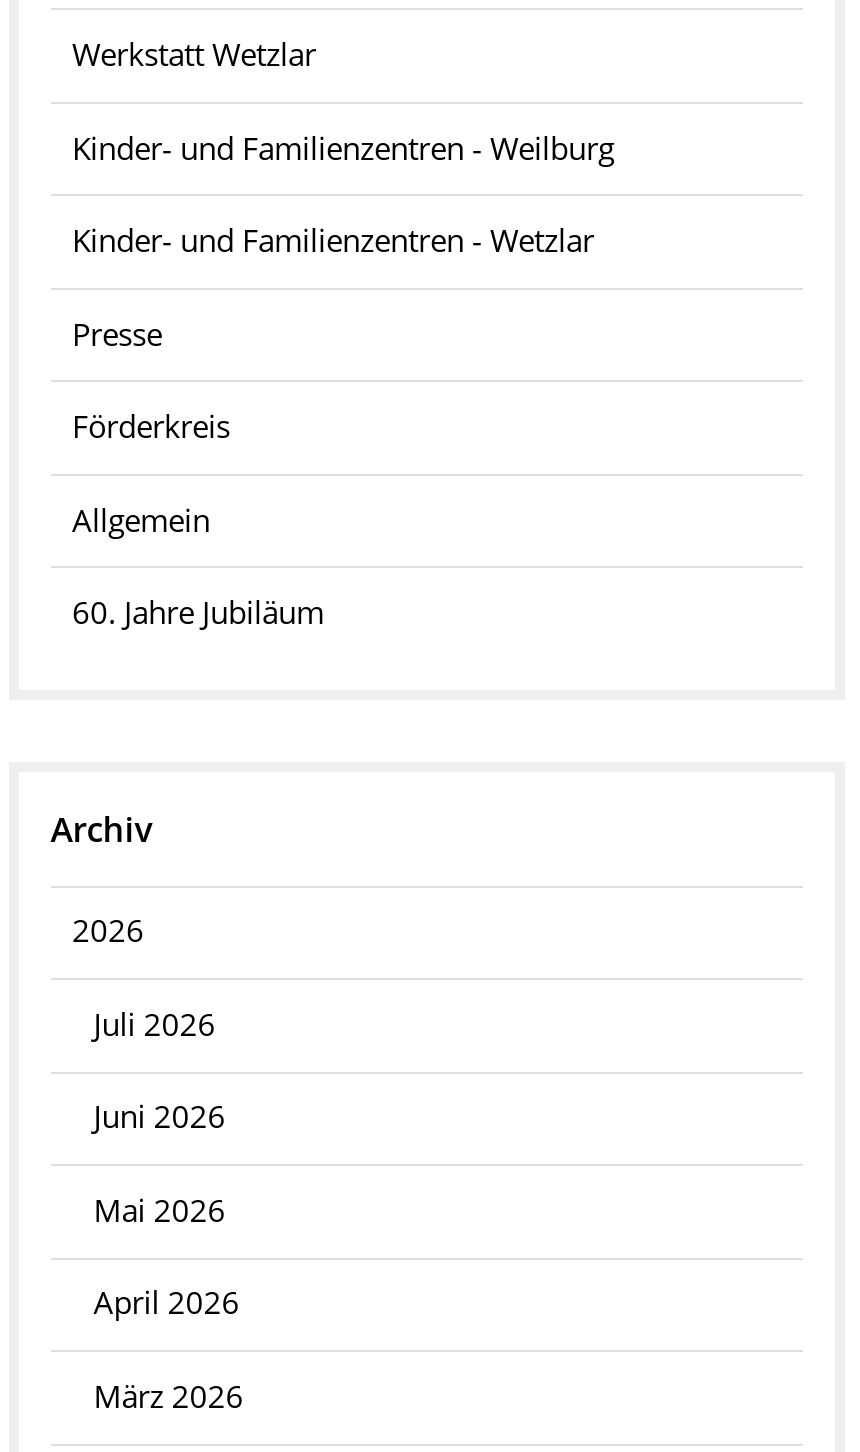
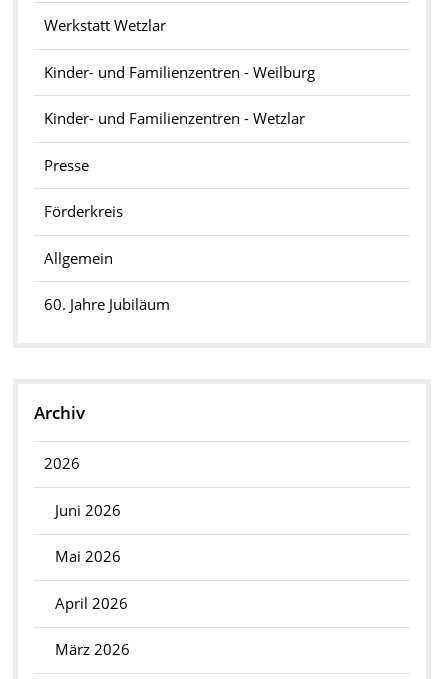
[93,1004,215,1046] Juli 2026 -> none

